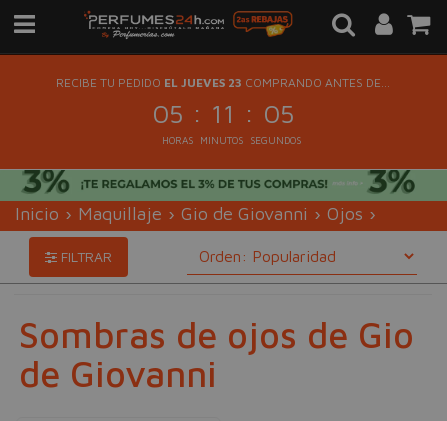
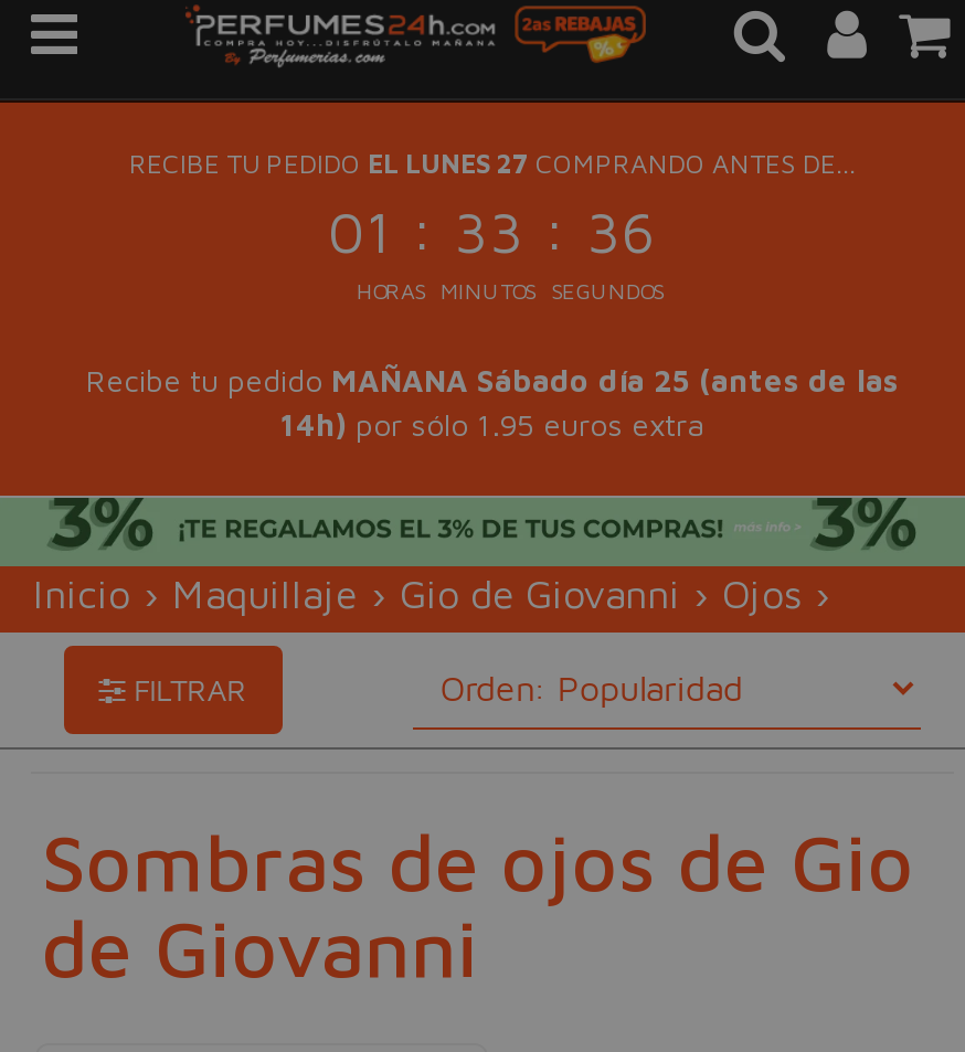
[56,75,390,90] RECIBE TU PEDIDO EL JUEVES 23 COMPRANDO ANTES DE... -> [129,147,856,180] RECIBE TU PEDIDO EL LUNES 27 COMPRANDO ANTES DE...
[152,94,294,129] 05 : 11 : 05 -> [328,189,657,266] 01 : 33 : 36
none -> [86,361,899,443] Recibe tu pedido MAÑANA Sábado día 25 (antes de las | 14h) por sólo 1.95 euros extra

